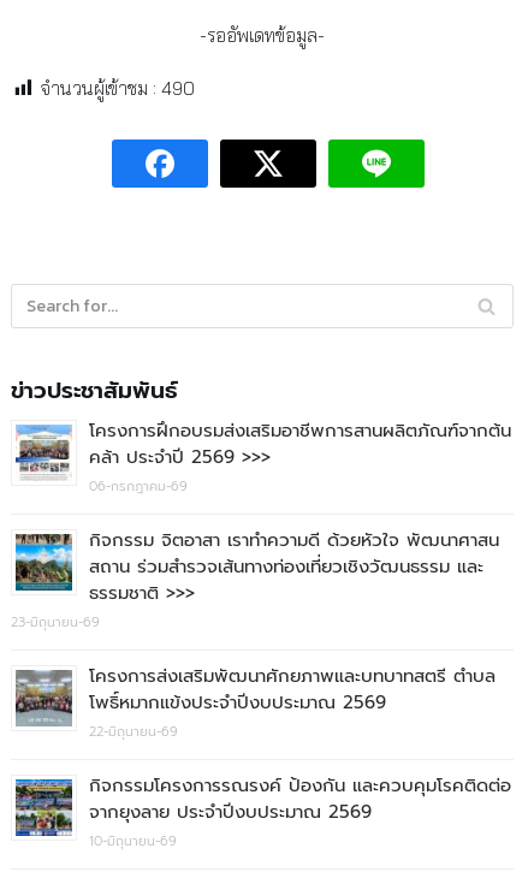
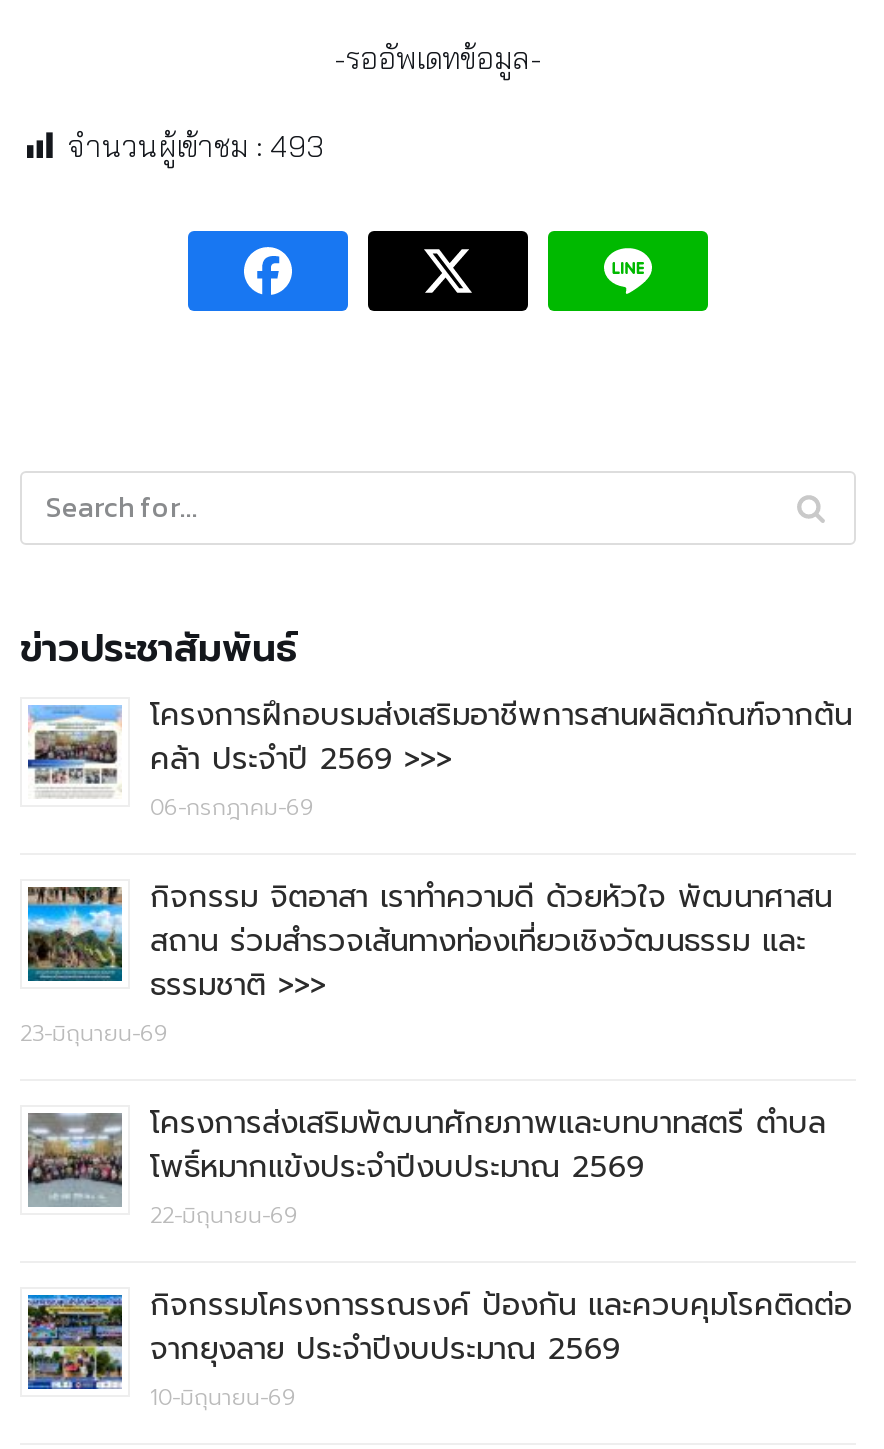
[40,77,195,100] จำนวนผู้เข้าชม : 490 -> [68,127,324,165] จำนวนผู้เข้าชม : 493

